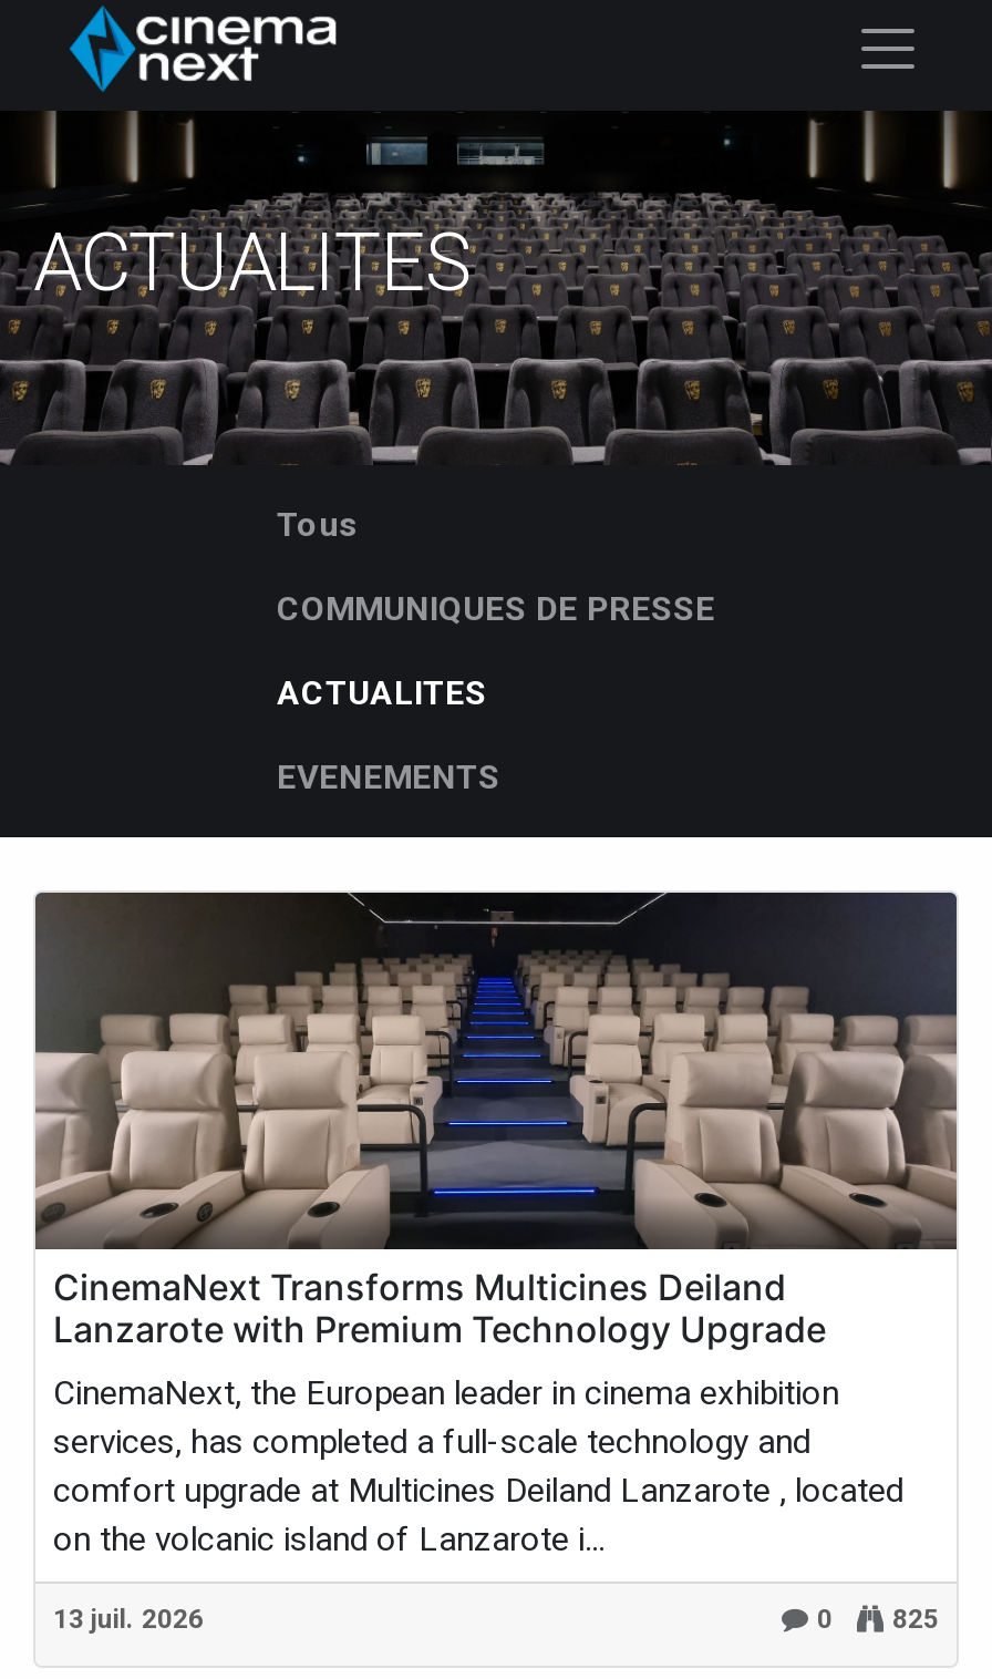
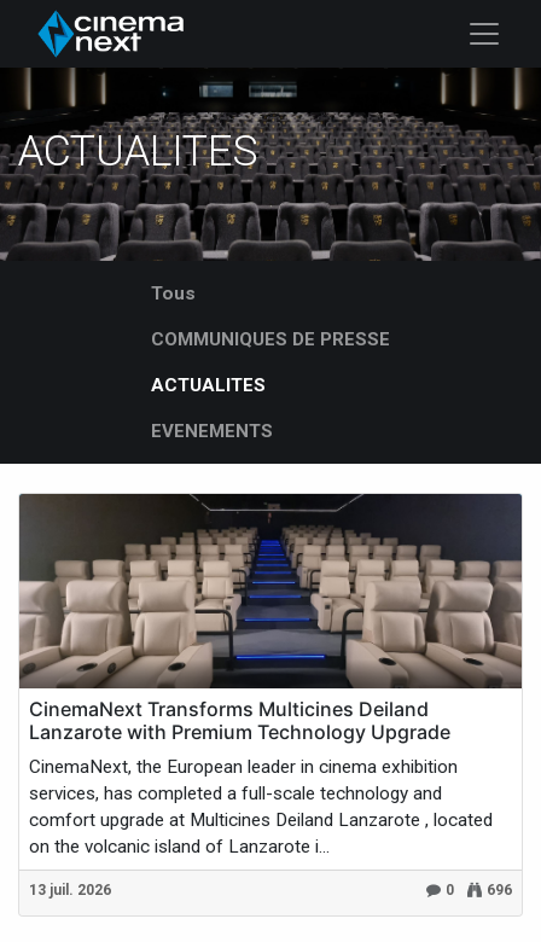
[817,1604,939,1635] 0 825 -> [446,882,512,899] 0 696

